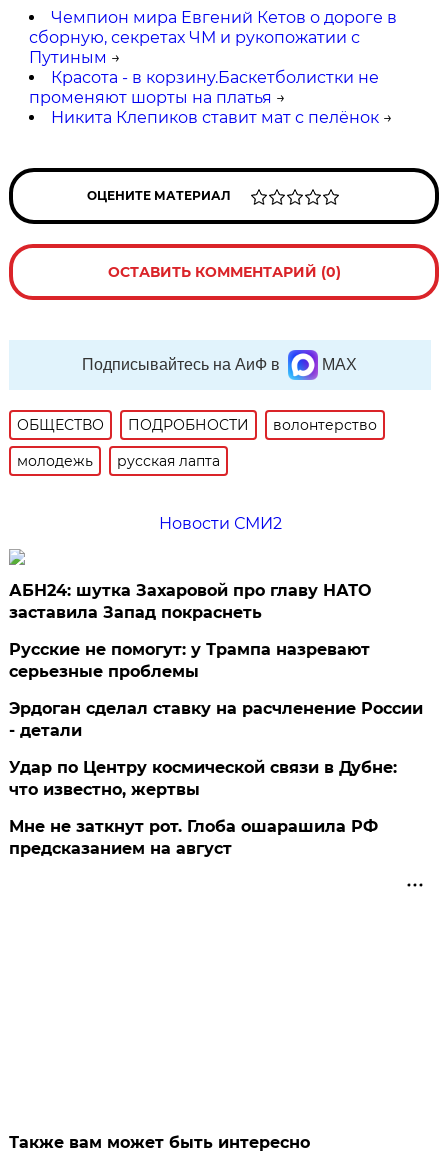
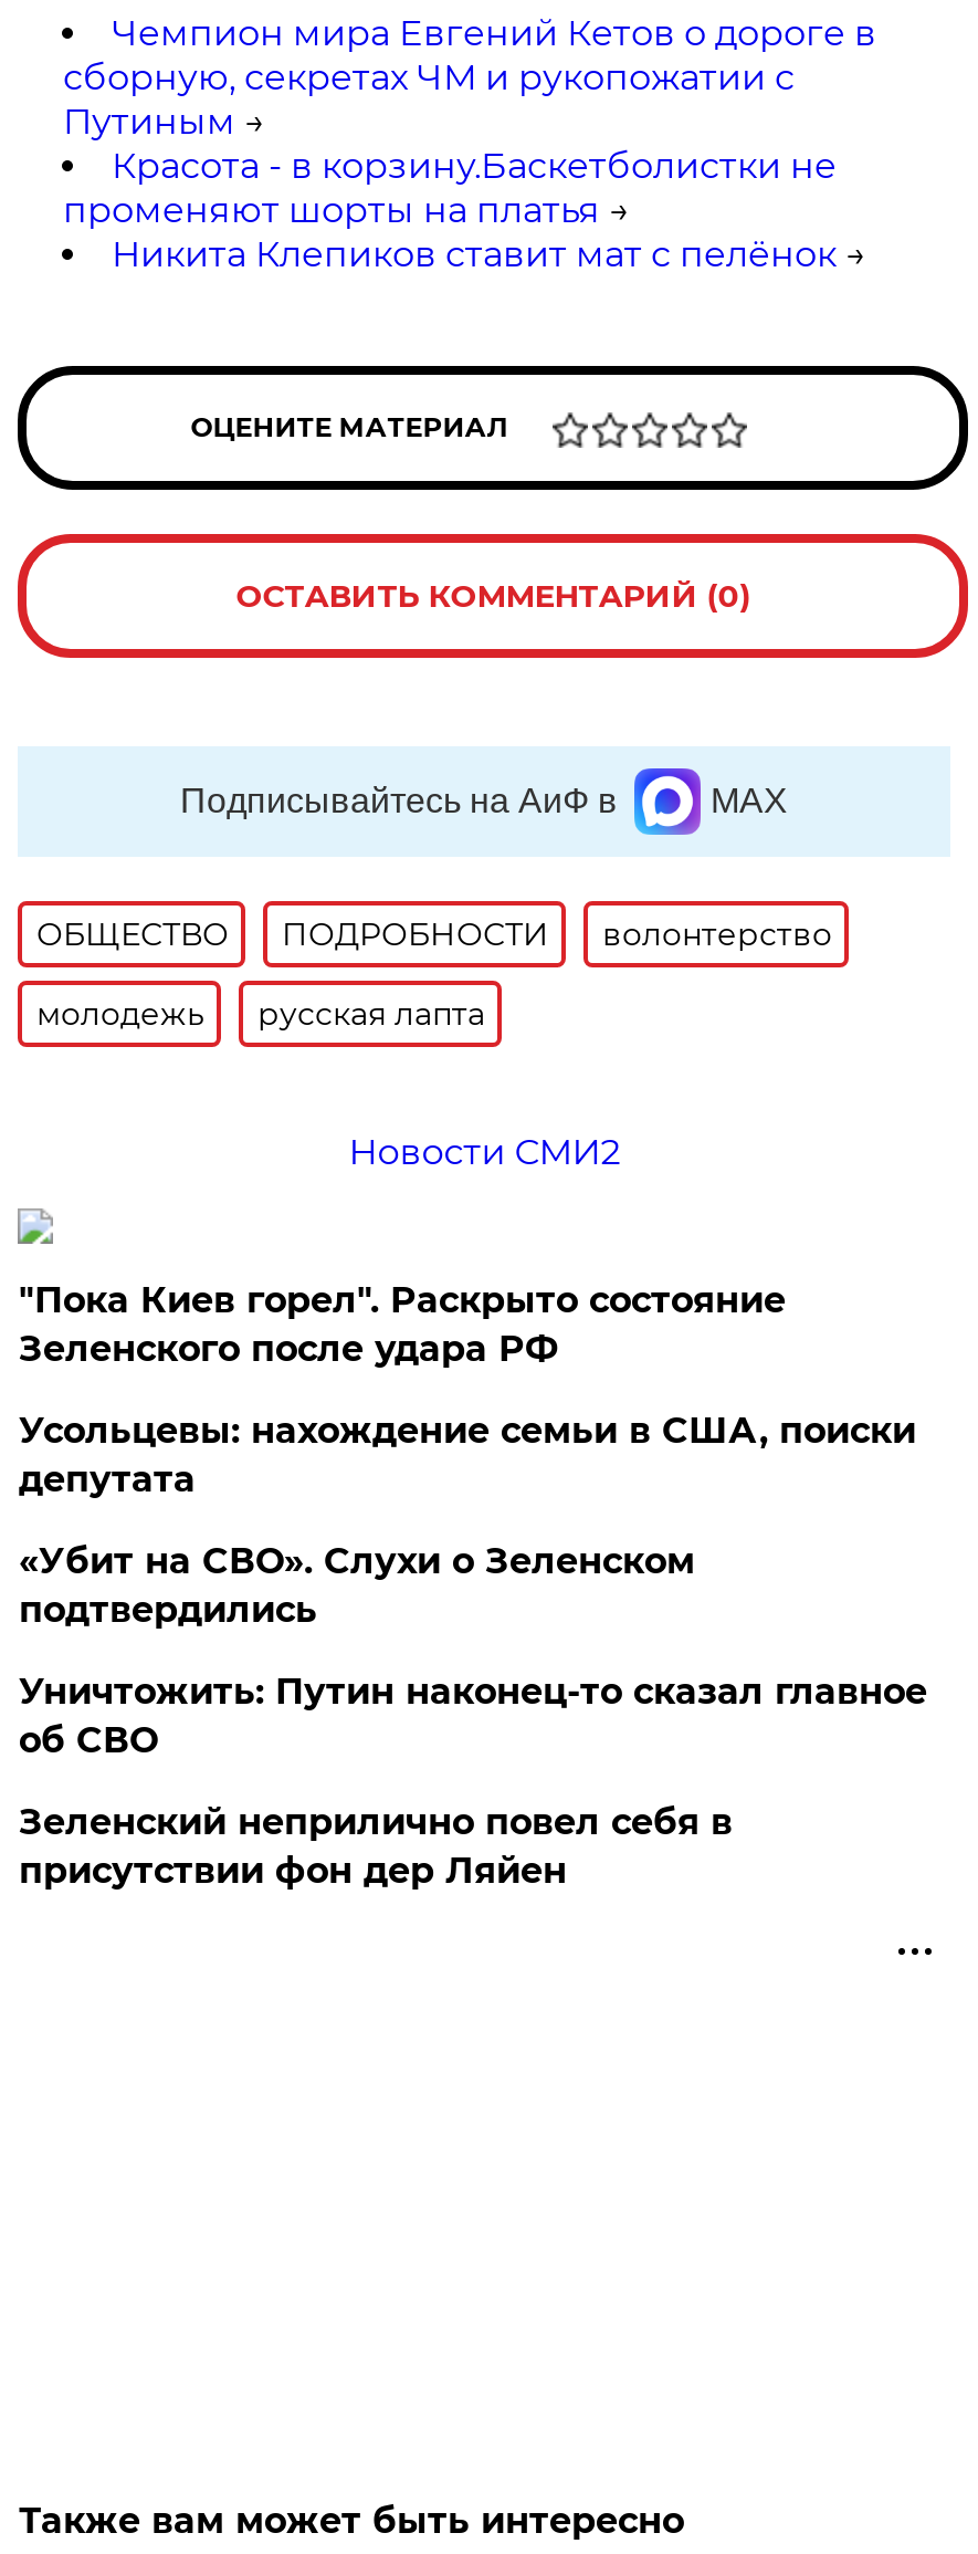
[9,581,371,622] АБН24: шутка Захаровой про главу НАТО | заставила Запад покраснеть -> [19,1279,785,1370] "Пока Киев горел". Раскрыто состояние | Зеленского после удара РФ
[9,640,370,681] Русские не помогут: у Трампа назревают | серьезные проблемы -> [19,1409,916,1500] Усольцевы: нахождение семьи в США, поиски | депутата
[9,699,423,740] Эрдоган сделал ставку на расчленение России | - детали -> [19,1540,695,1631] «Убит на СВО». Слухи о Зеленском | подтвердились
[9,758,397,799] Удар по Центру космической связи в Дубне: | что известно, жертвы -> [19,1670,927,1761] Уничтожить: Путин наконец-то сказал главное | об СВО
[9,817,378,858] Мне не заткнут рот. Глоба ошарашила РФ | предсказанием на август -> [19,1801,732,1892] Зеленский неприлично повел cебя в | присутствии фон дер Ляйен

